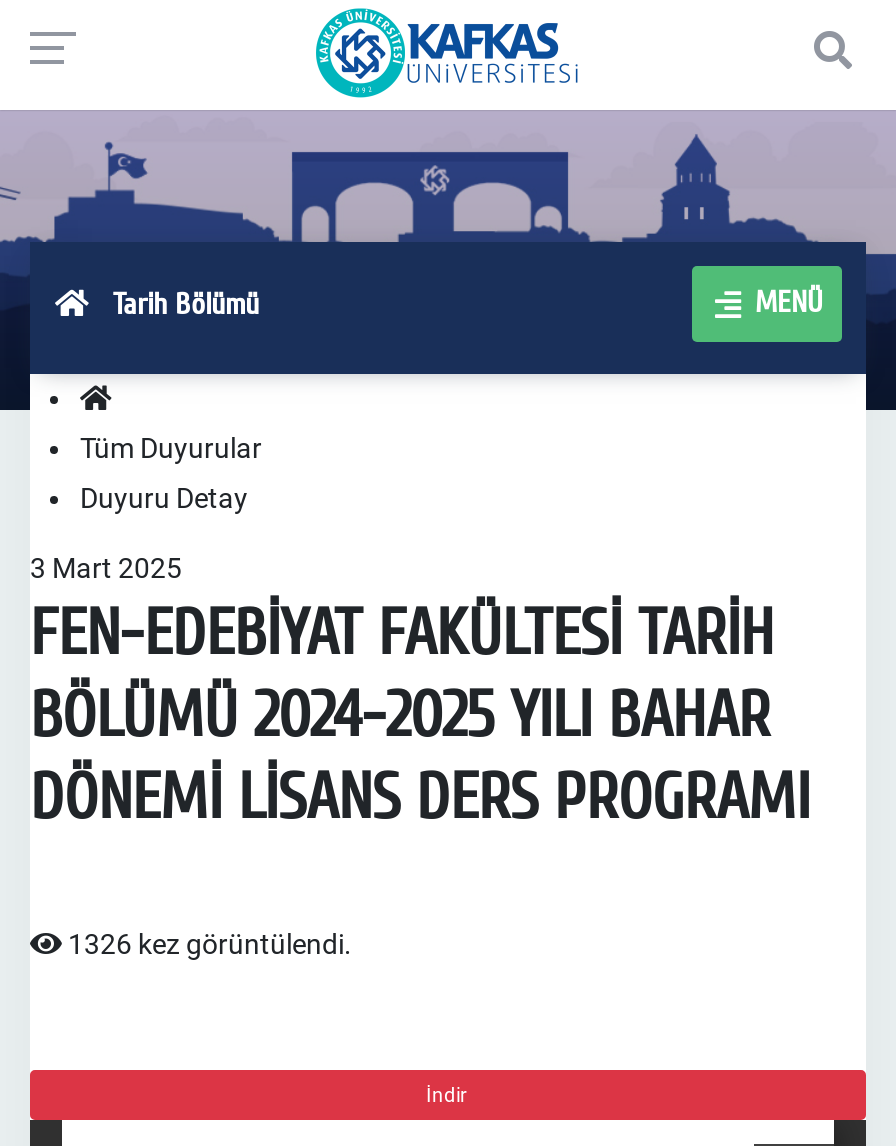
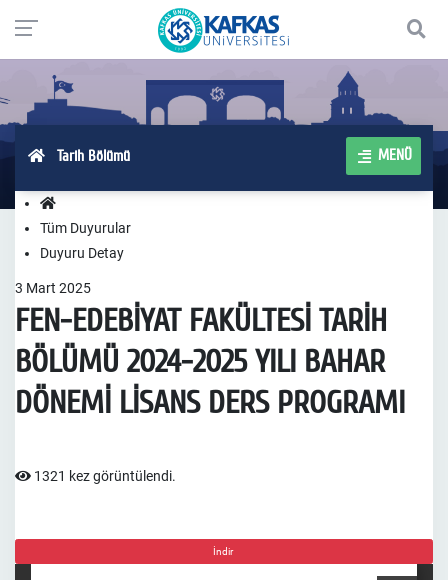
[62,928,352,960] 1326 kez görüntülendi. -> [31,468,176,484] 1321 kez görüntülendi.

